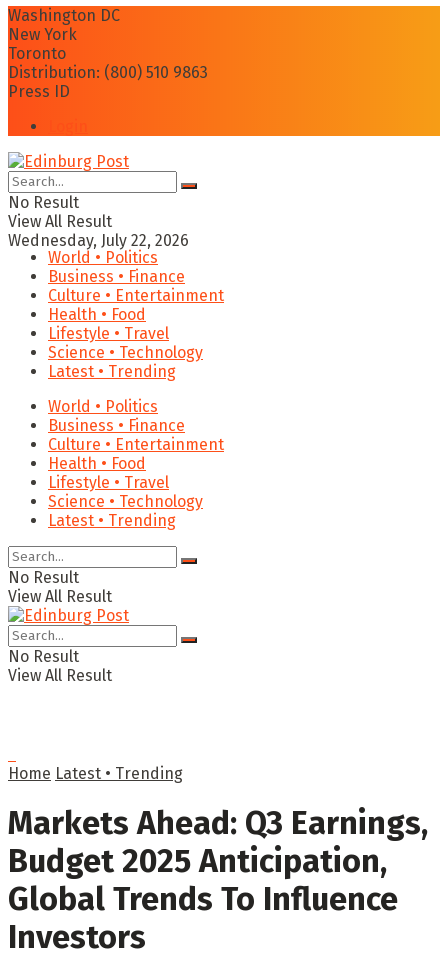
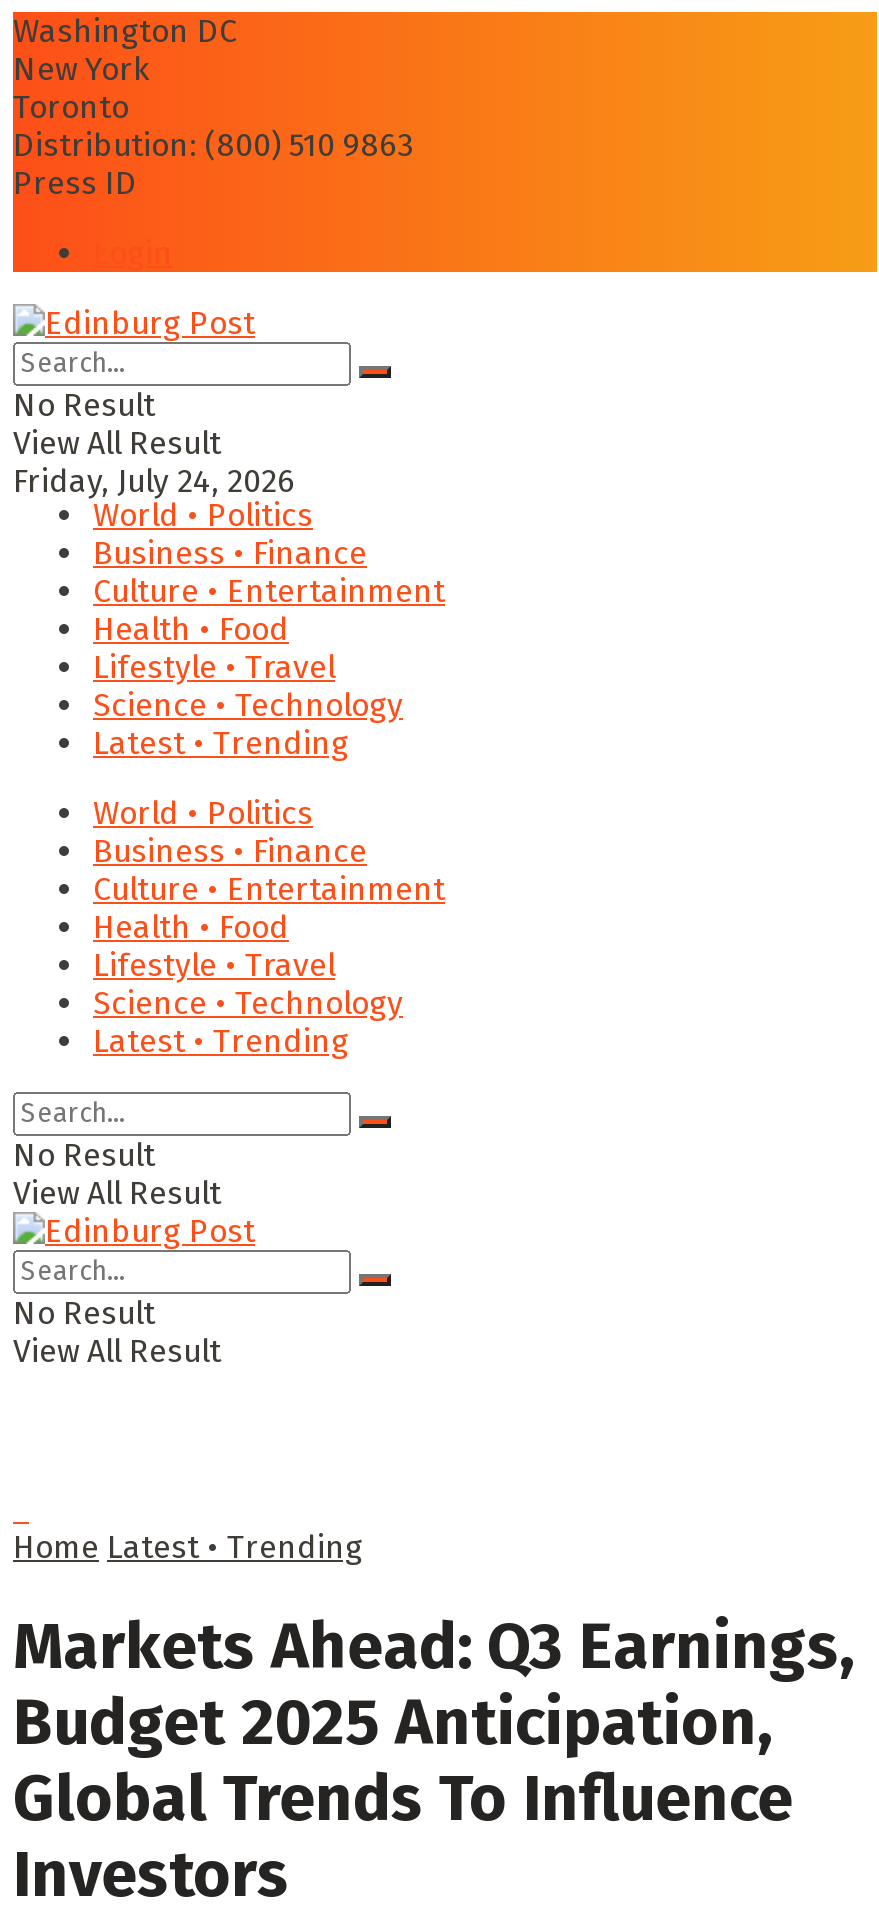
[8,231,189,250] Wednesday, July 22, 2026 -> [13,462,295,500] Friday, July 24, 2026

